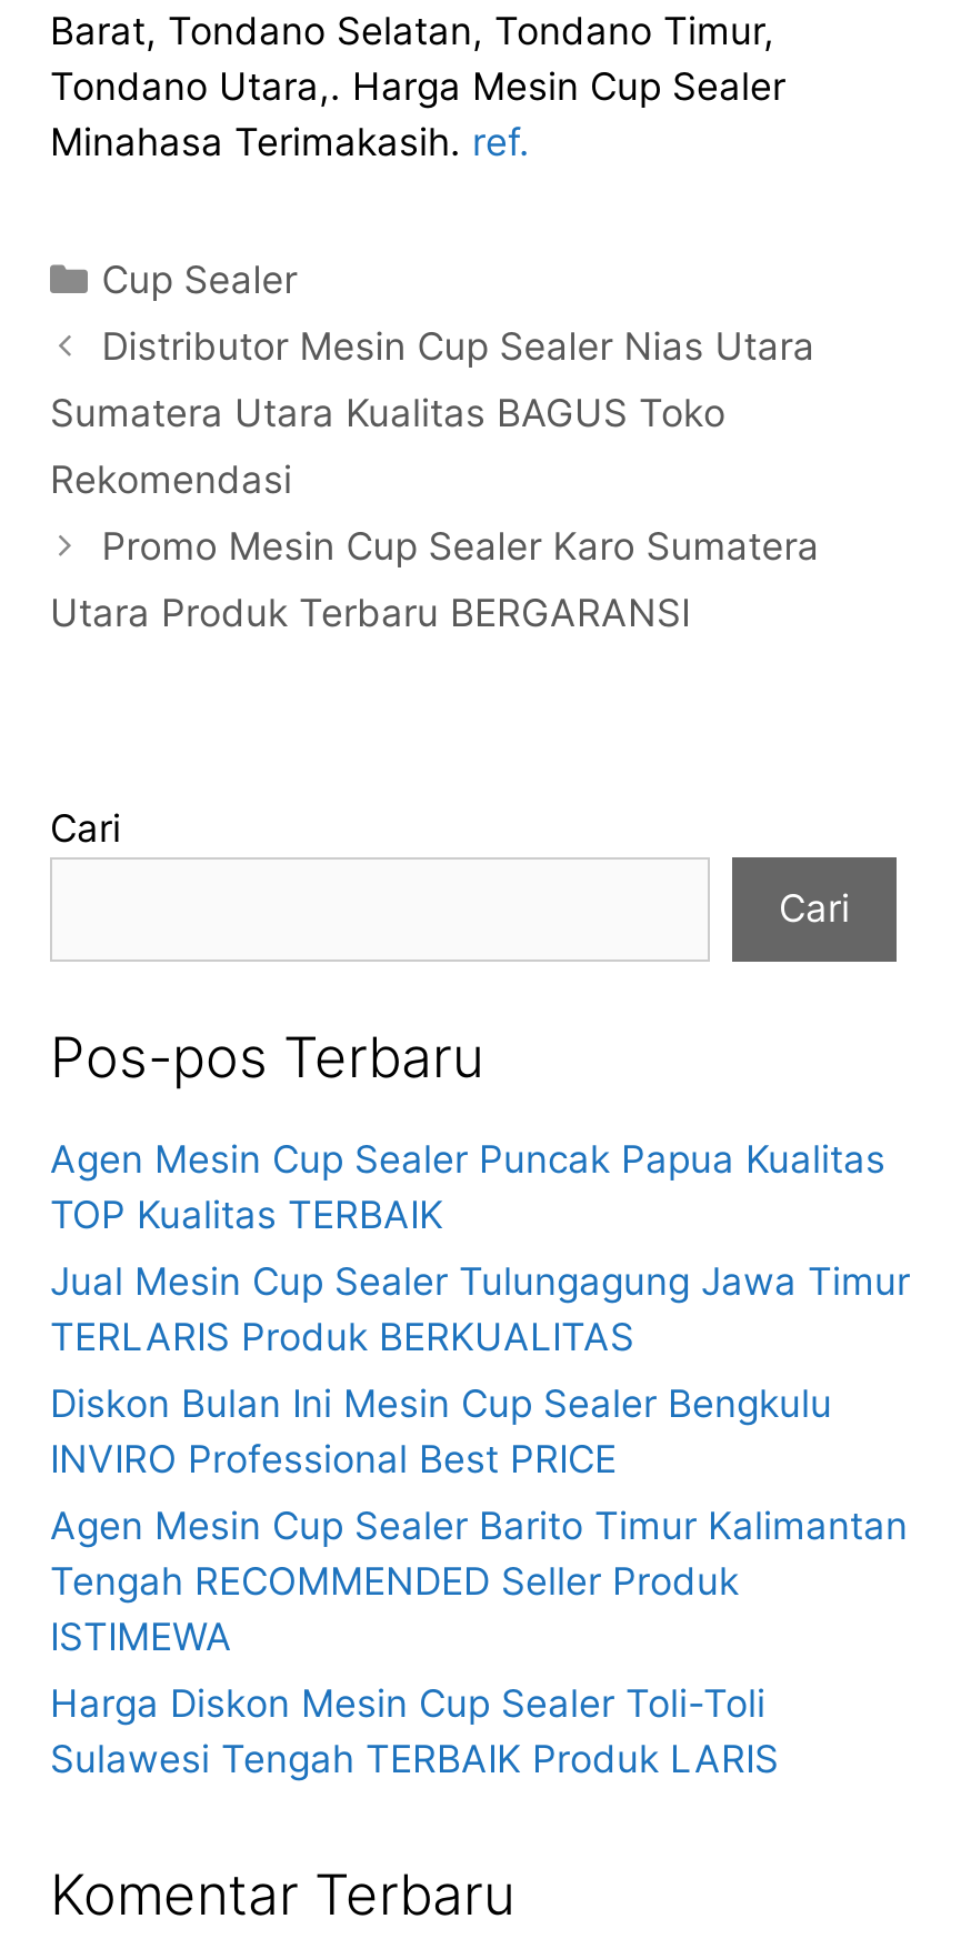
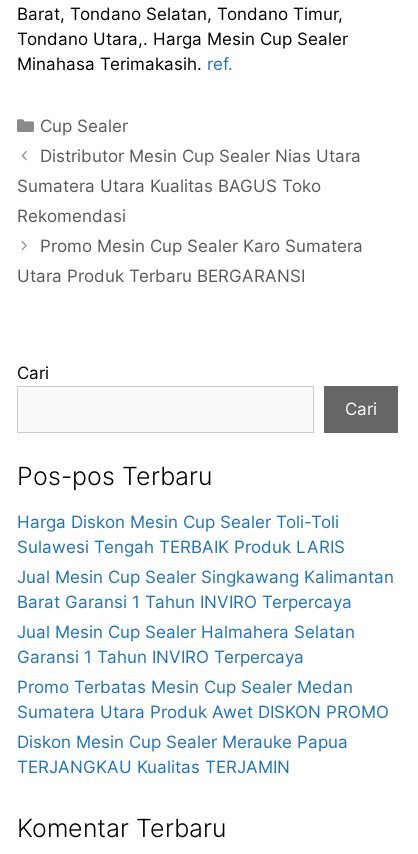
[50,1136,910,1658] Agen Mesin Cup Sealer Puncak Papua Kualitas | TOP Kualitas TERBAIK | Jual Mesin Cup Sealer Tulungagung Jawa Timur | TERLARIS Produk BERKUALITAS | Diskon Bulan Ini Mesin Cup Sealer Bengkulu | INVIRO Professional Best PRICE | Agen Mesin Cup Sealer Barito Timur Kalimantan | Tengah RECOMMENDED Seller Produk | ISTIMEWA -> none
moved [50,1680,779,1780] -> [17,511,345,556]: Harga Diskon Mesin Cup Sealer Toli-Toli | Sulawesi Tengah TERBAIK Produk LARIS
none -> [17,566,394,776] Jual Mesin Cup Sealer Singkawang Kalimantan | Barat Garansi 1 Tahun INVIRO Terpercaya | Jual Mesin Cup Sealer Halmahera Selatan | Garansi 1 Tahun INVIRO Terpercaya | Promo Terbatas Mesin Cup Sealer Medan | Sumatera Utara Produk Awet DISKON PROMO | Diskon Mesin Cup Sealer Merauke Papua | TERJANGKAU Kualitas TERJAMIN

